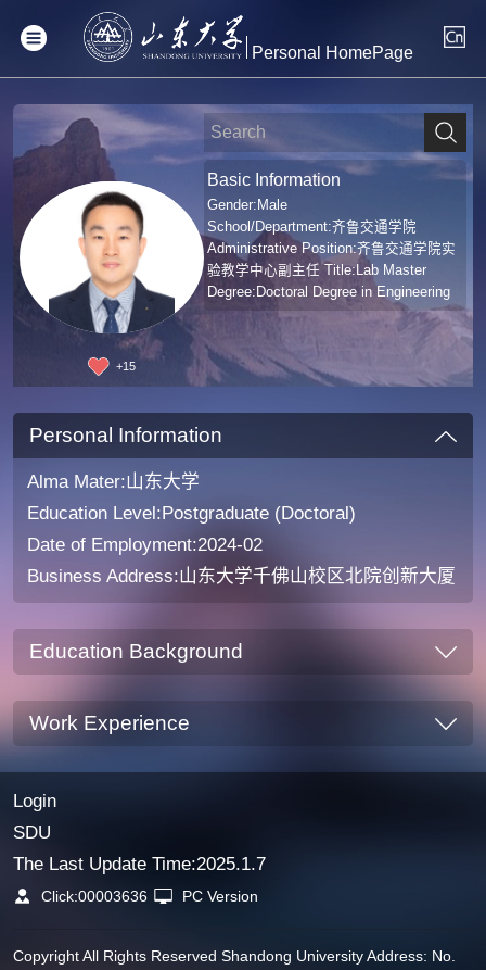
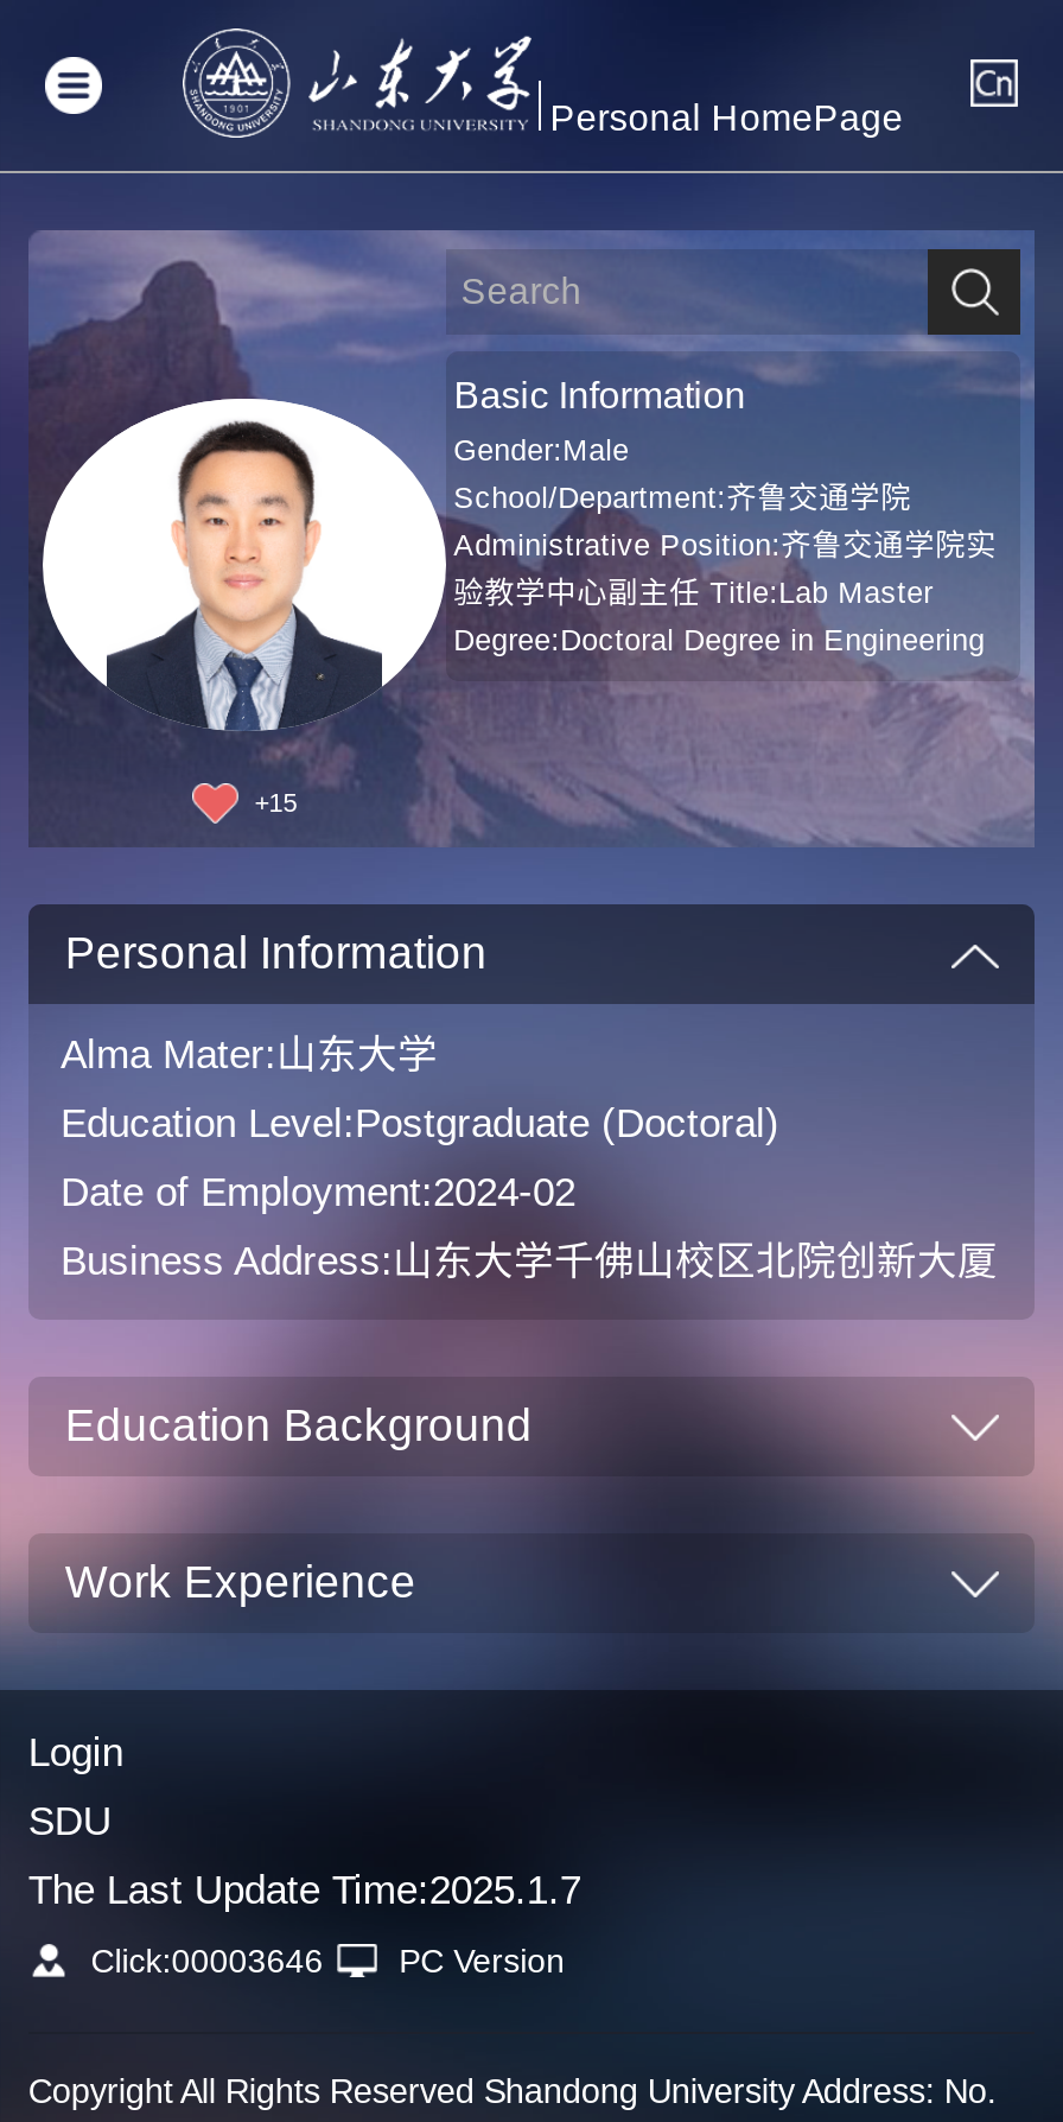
[41,887,258,905] Click:00003636 PC Version -> [91,1942,565,1980] Click:00003646 PC Version

